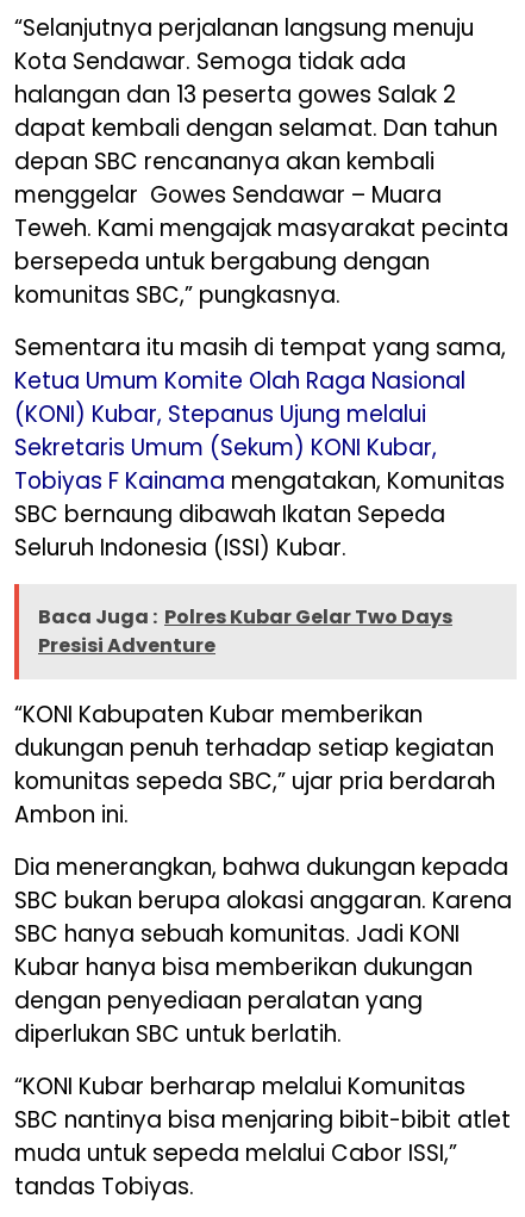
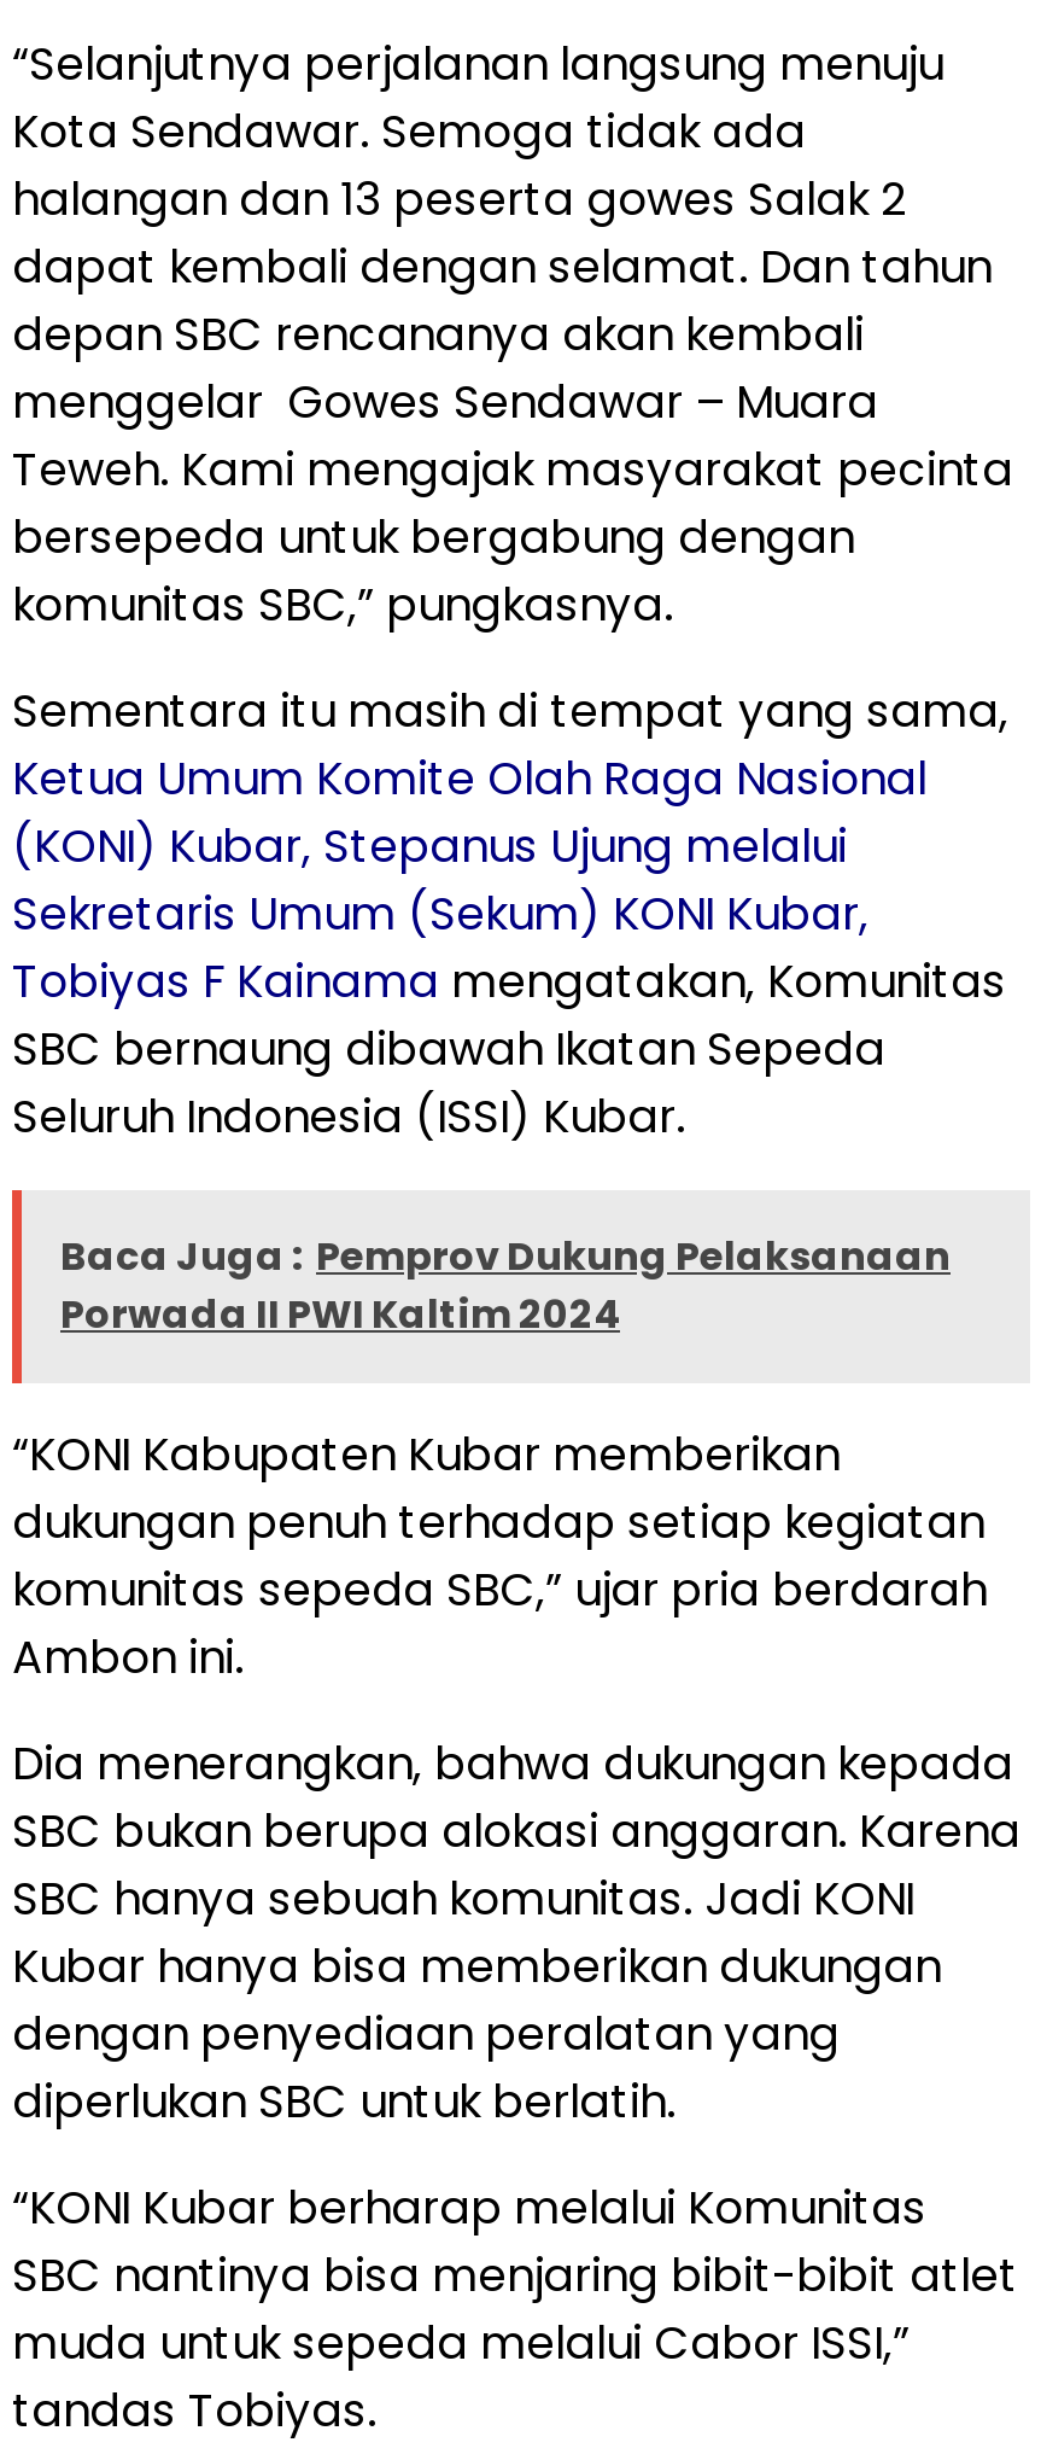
[38,604,452,660] Baca Juga : Polres Kubar Gelar Two Days | Presisi Adventure -> [60,1230,951,1343] Baca Juga : Pemprov Dukung Pelaksanaan | Porwada II PWI Kaltim 2024

